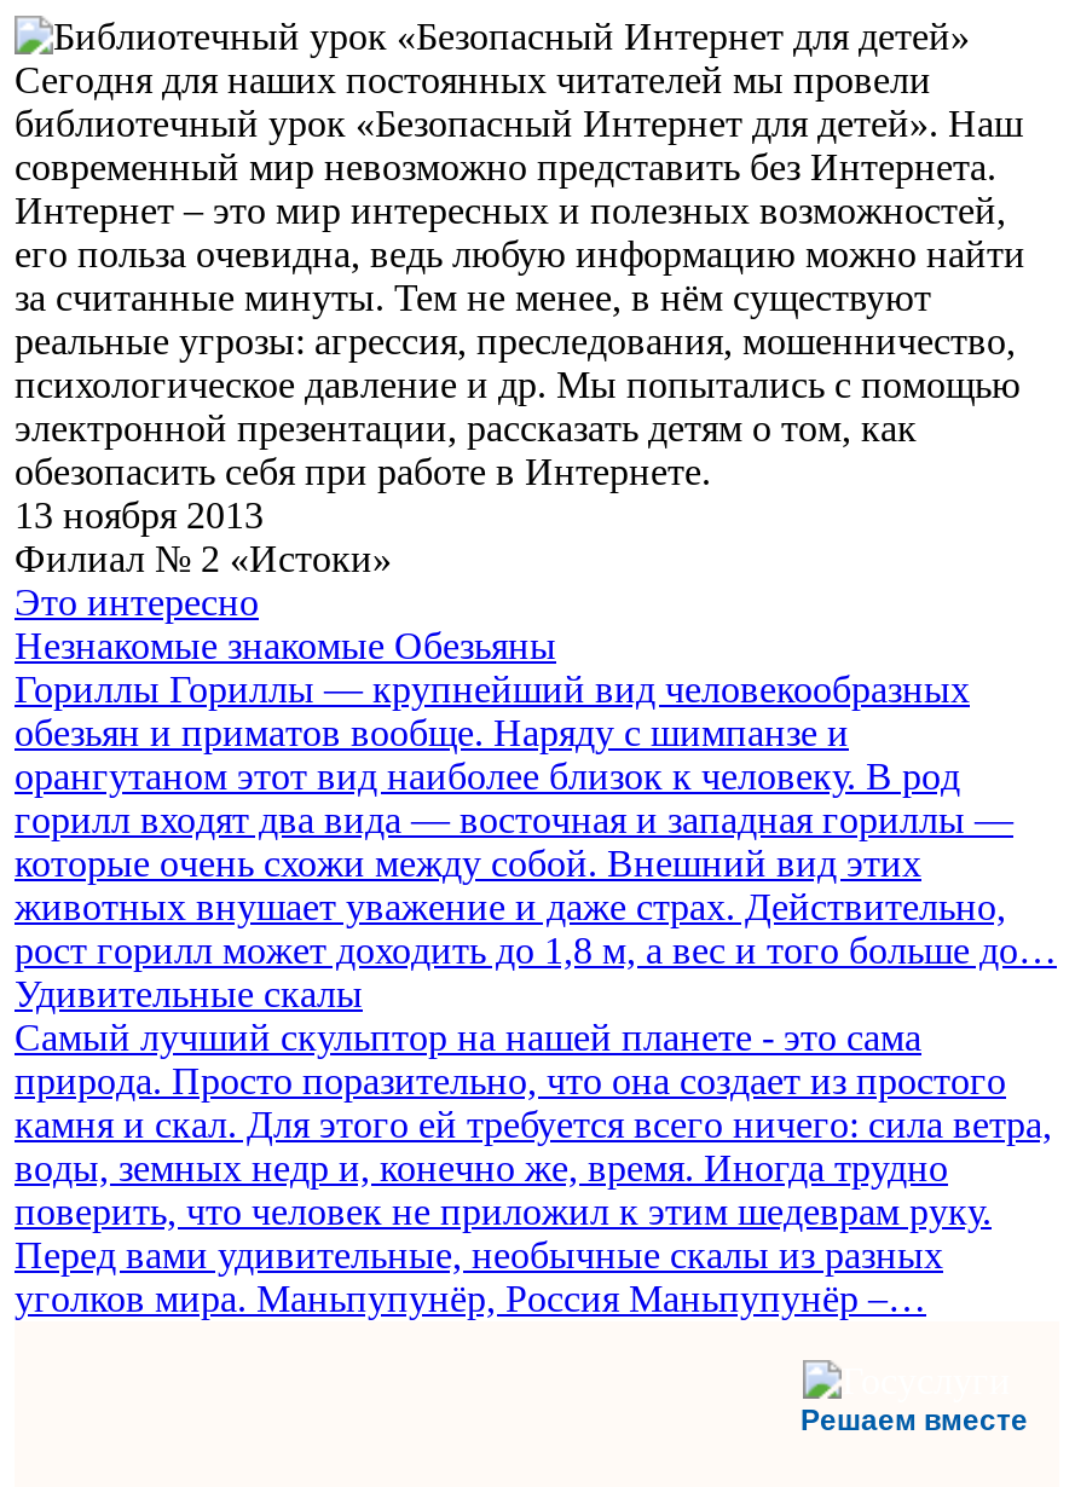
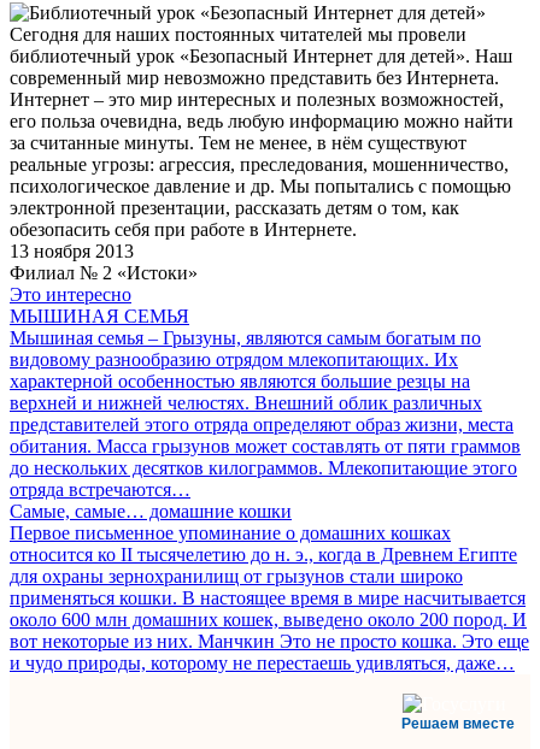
[15,625,1057,1319] Незнакомые знакомые Обезьяны | Гориллы Гориллы — крупнейший вид человекообразных | обезьян и приматов вообще. Наряду с шимпанзе и | орангутаном этот вид наиболее близок к человеку. В род | горилл входят два вида — восточная и западная гориллы — | которые очень схожи между собой. Внешний вид этих | животных внушает уважение и даже страх. Действительно, | рост горилл может доходить до 1,8 м, а вес и того больше до… | Удивительные скалы | Самый лучший скульптор на нашей планете - это сама | природа. Просто поразительно, что она создает из простого | камня и скал. Для этого ей требуется всего ничего: сила ветра, | воды, земных недр и, конечно же, время. Иногда трудно | поверить, что человек не приложил к этим шедеврам руку. | Перед вами удивительные, необычные скалы из разных | уголков мира. Маньпупунёр, Россия Маньпупунёр –… -> [10,306,529,673] МЫШИНАЯ СЕМЬЯ | Мышиная семья – Грызуны, являются самым богатым по | видовому разнообразию отрядом млекопитающих. Их | характерной особенностью являются большие резцы на | верхней и нижней челюстях. Внешний облик различных | представителей этого отряда определяют образ жизни, места | обитания. Масса грызунов может составлять от пяти граммов | до нескольких десятков килограммов. Млекопитающие этого | отряда встречаются… | Самые, самые… домашние кошки | Первое письменное упоминание о домашних кошках | относится ко II тысячелетию до н. э., когда в Древнем Египте | для охраны зернохранилищ от грызунов стали широко | применяться кошки. В настоящее время в мире насчитывается | около 600 млн домашних кошек, выведено около 200 пород. И | вот некоторые из них. Манчкин Это не просто кошка. Это еще | и чудо природы, которому не перестаешь удивляться, даже…

